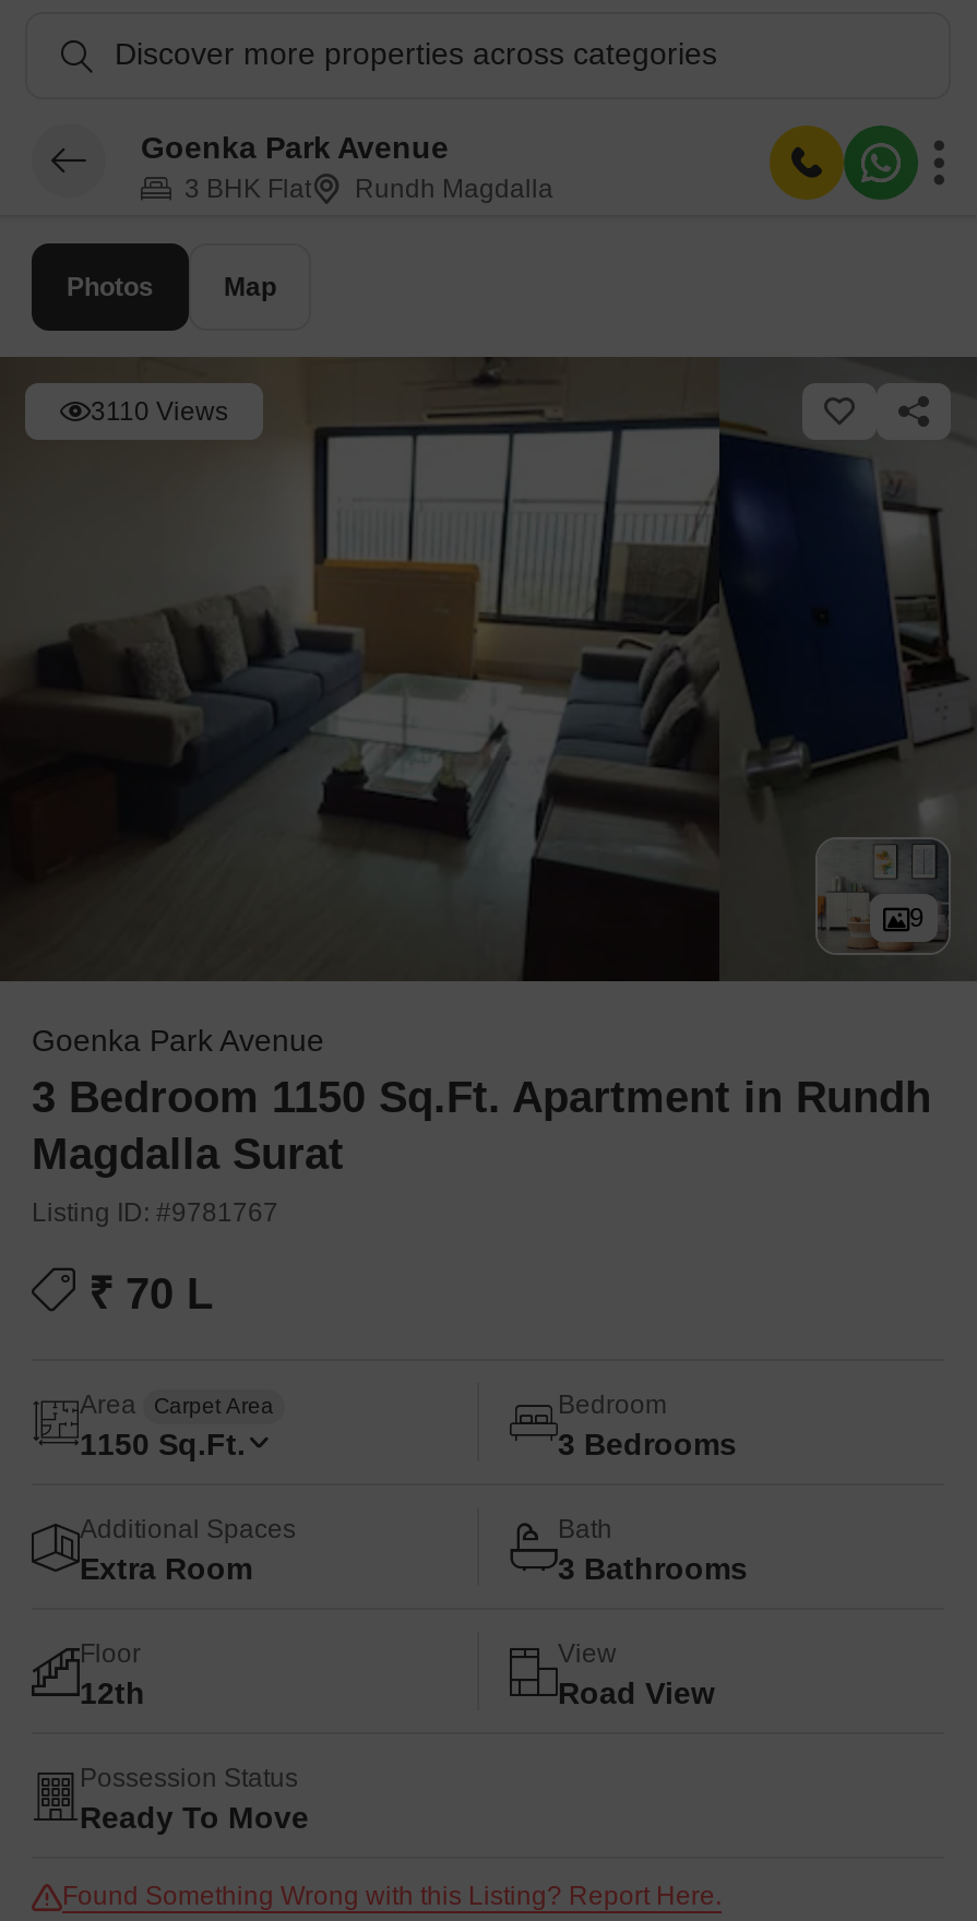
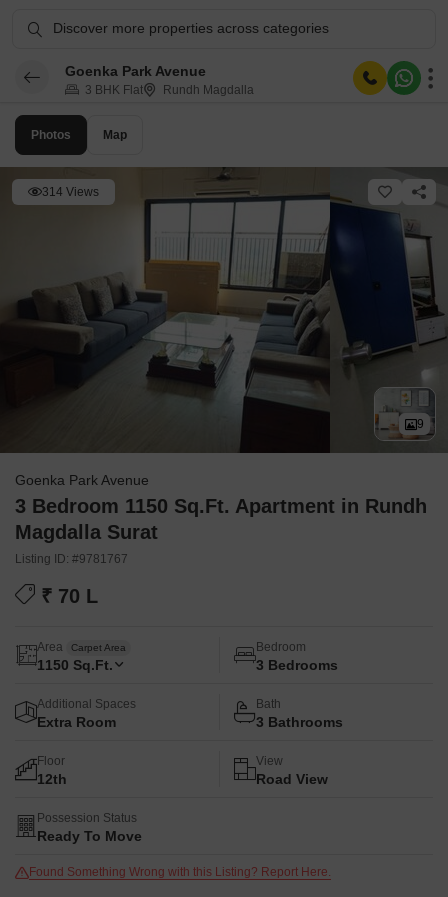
[91,396,228,427] 3110 Views -> [42,185,99,199] 314 Views

